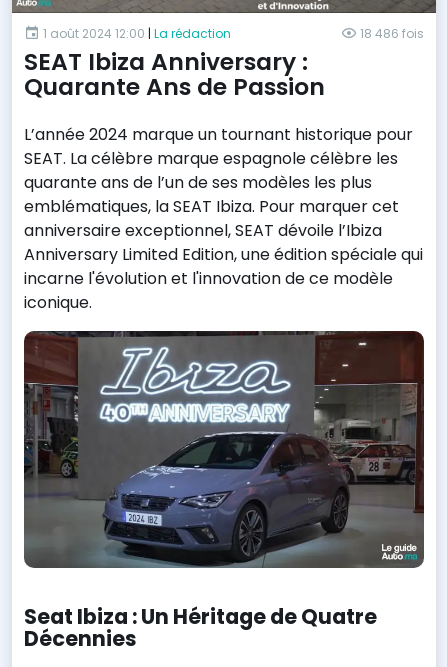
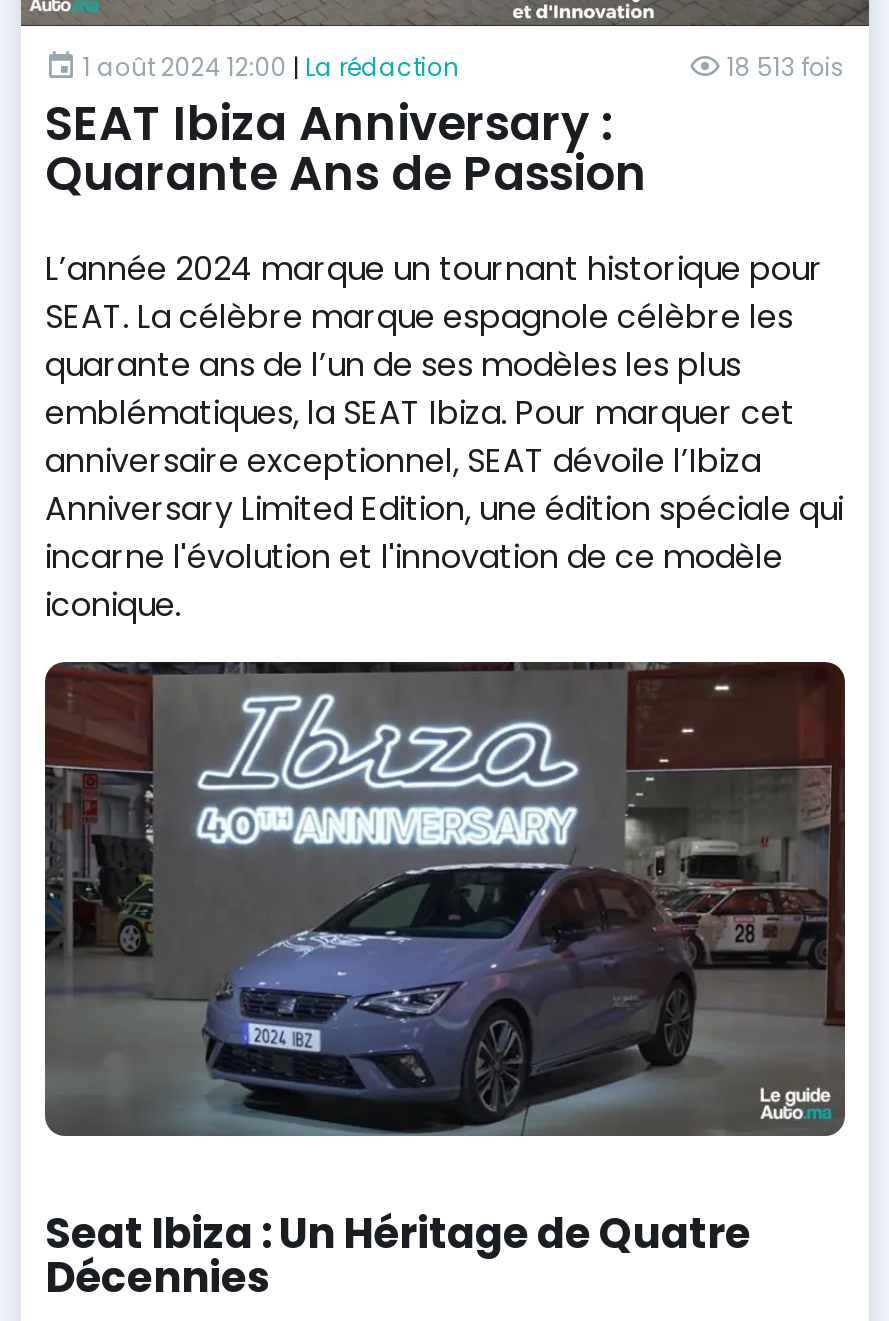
[360,25,424,42] 18 486 fois -> [727,49,845,83] 18 513 fois

